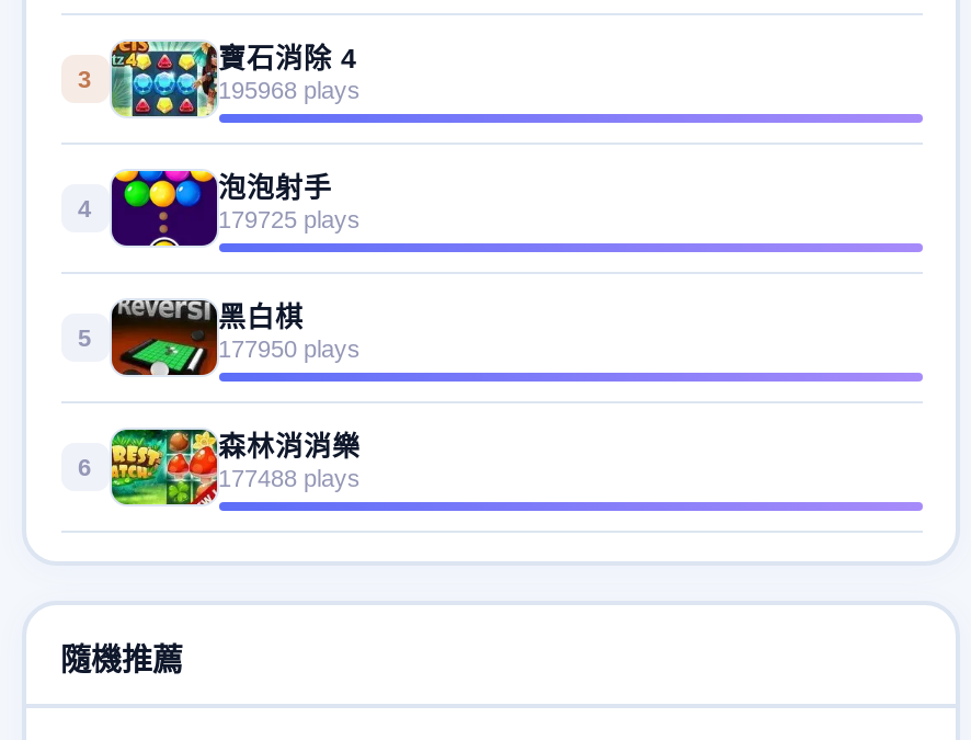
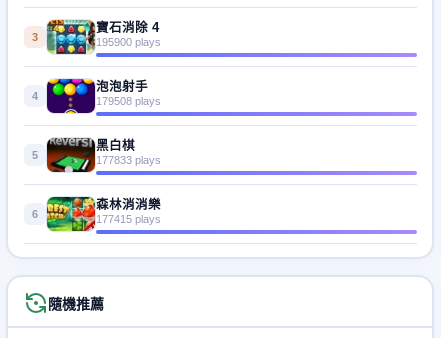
[218,76,361,102] 195968 plays -> [95,35,160,47] 195900 plays
[218,205,361,231] 179725 plays -> [95,94,160,106] 179508 plays
[218,334,361,361] 177950 plays -> [95,153,160,165] 177833 plays
[218,464,361,490] 177488 plays -> [95,212,160,224] 177415 plays

